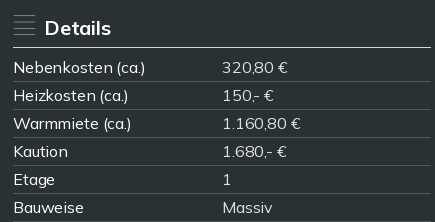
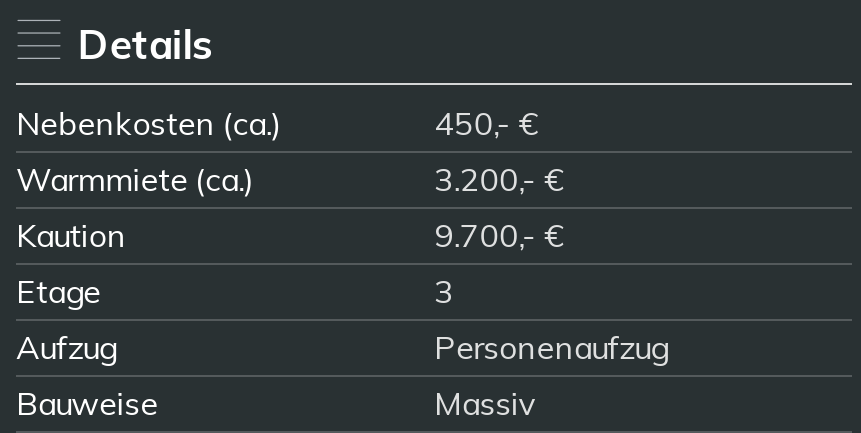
[13,57,287,105] 320,80 € | Heizkosten (ca.) | 150,- € -> [434,103,536,143] 450,- €
moved [13,113,132,189] -> [16,159,254,311]: Warmmiete (ca.) | Kaution | Etage
[222,113,300,133] 1.160,80 € -> [434,159,561,199] 3.200,- €
[222,141,286,161] 1.680,- € -> [434,215,561,255] 9.700,- €
[222,169,232,189] 1 -> [16,271,668,367] 3 | Aufzug | Personenaufzug

